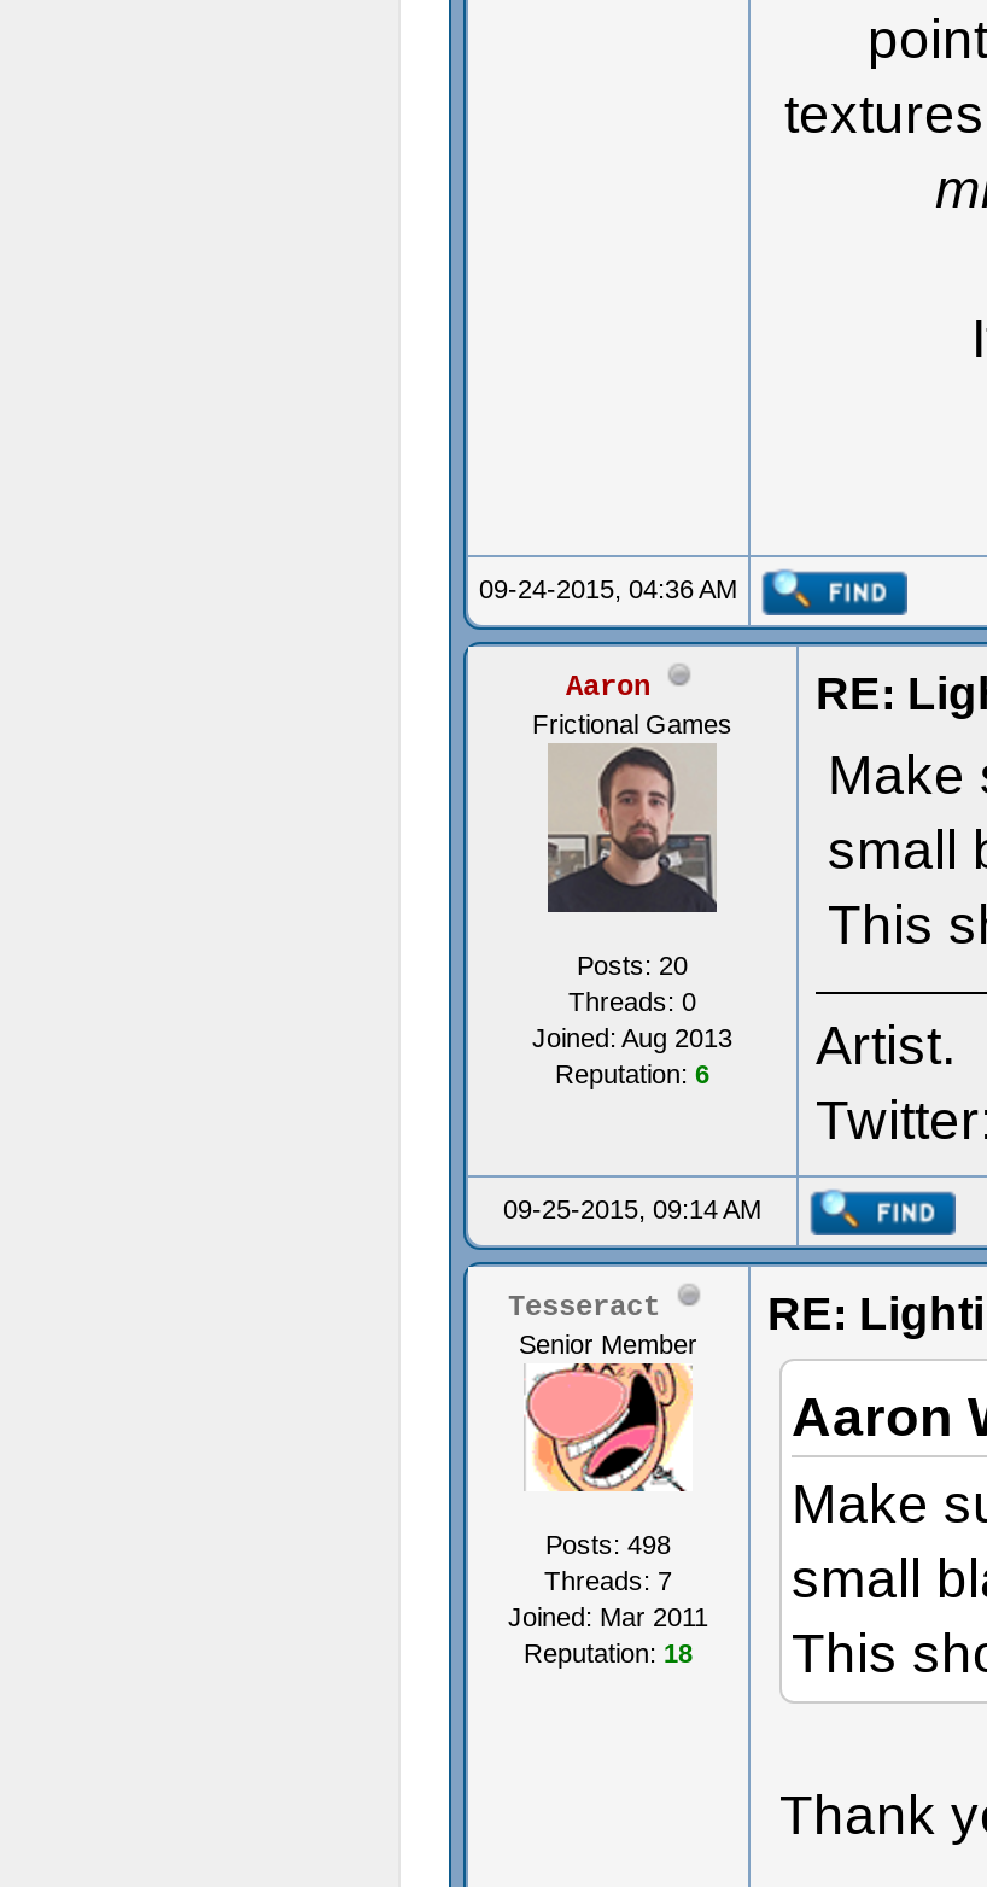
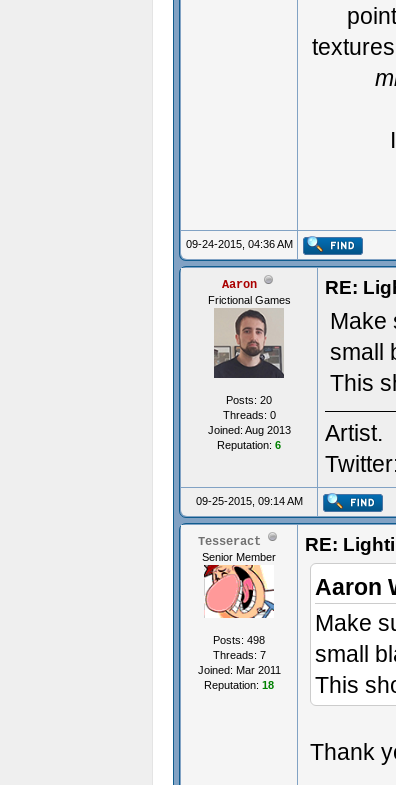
[524,1366,695,1494] [image] -> [203,566,275,619] [image]

